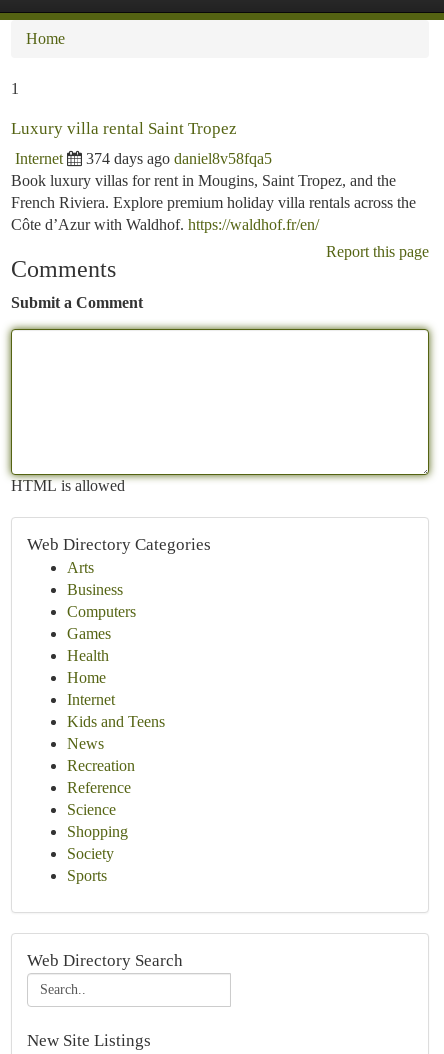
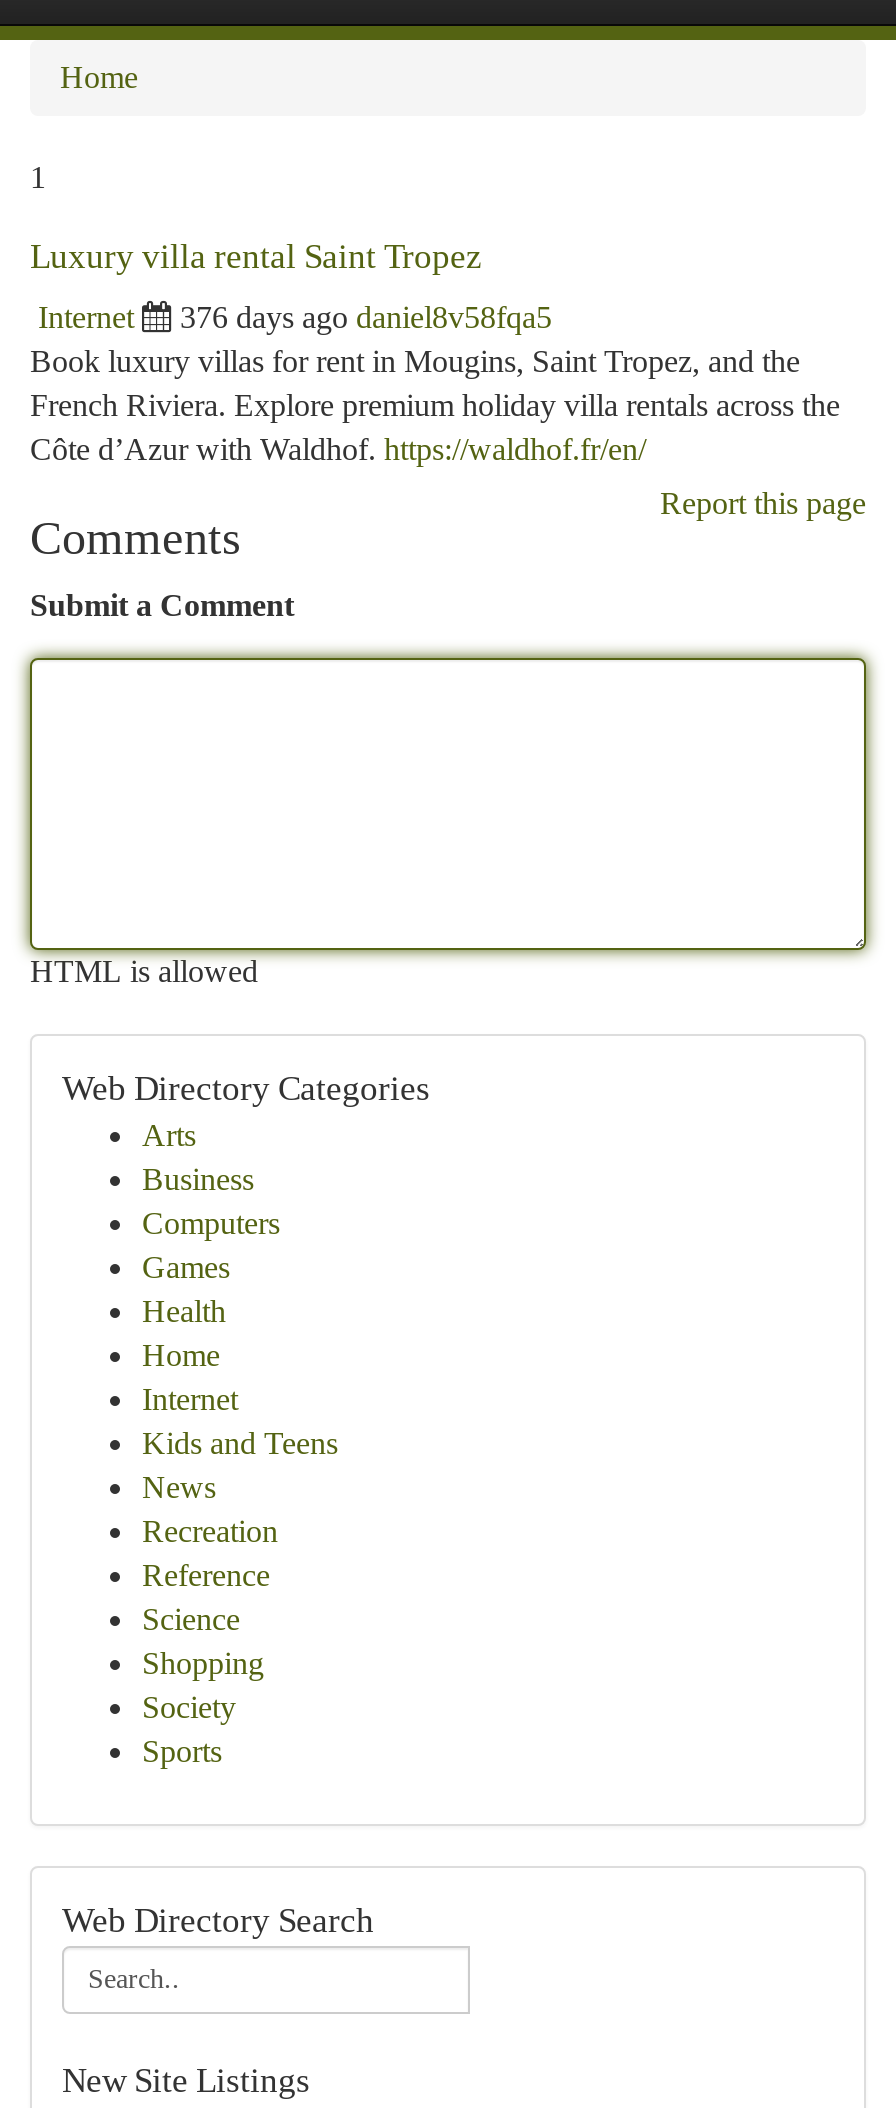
[86,150,272,167] 374 days ago daniel8v58fqa5 -> [180,300,552,334] 376 days ago daniel8v58fqa5

